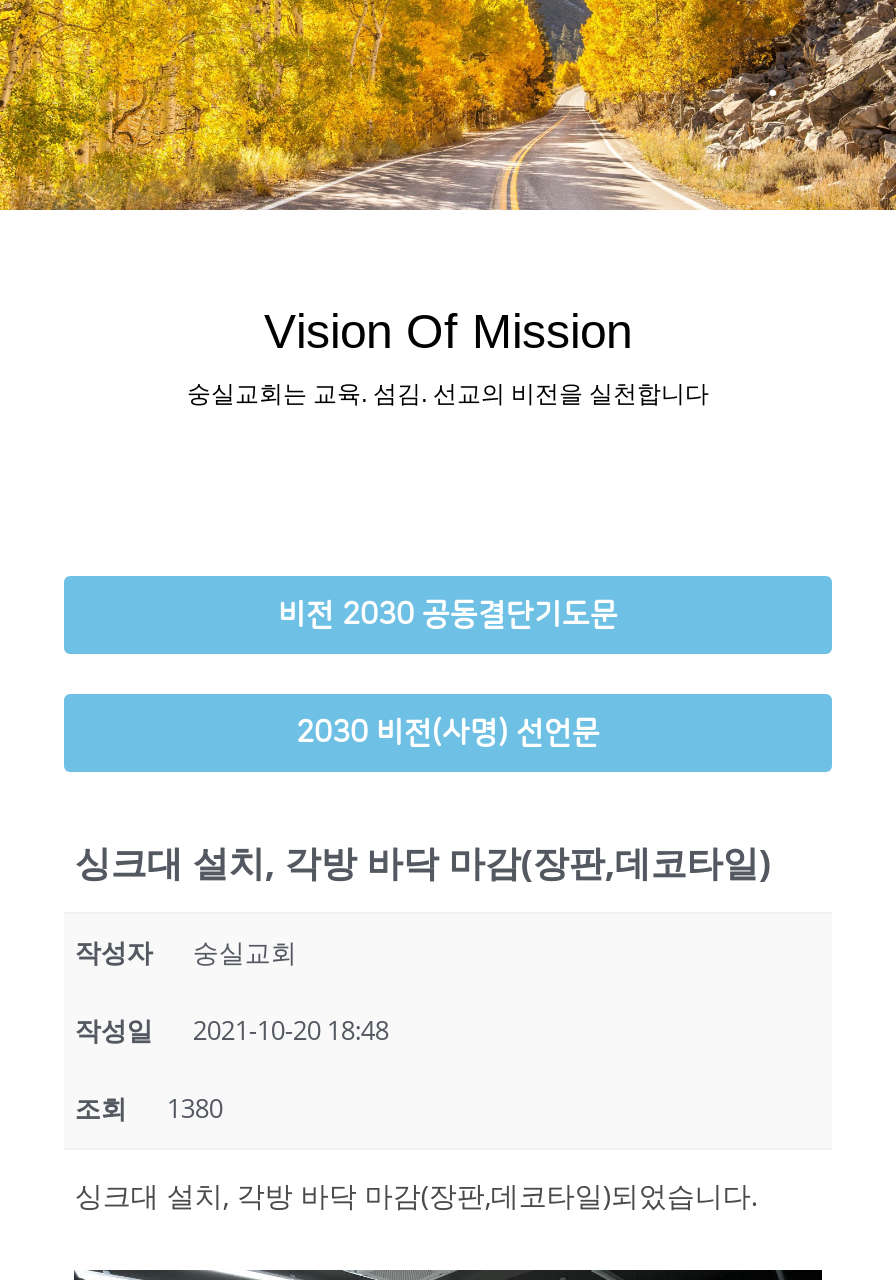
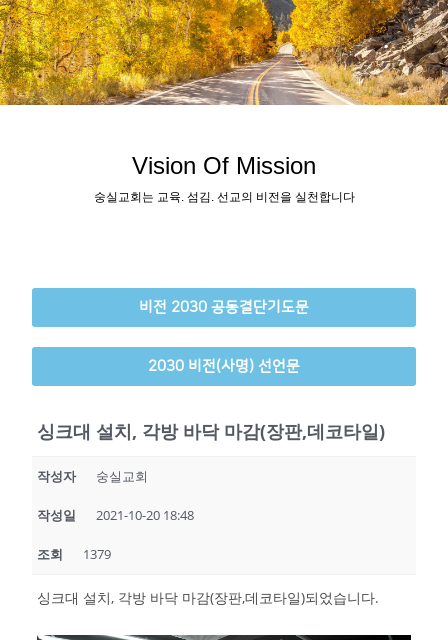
[75,1089,223,1125] 조회 1380 -> [37,545,111,563] 조회 1379

